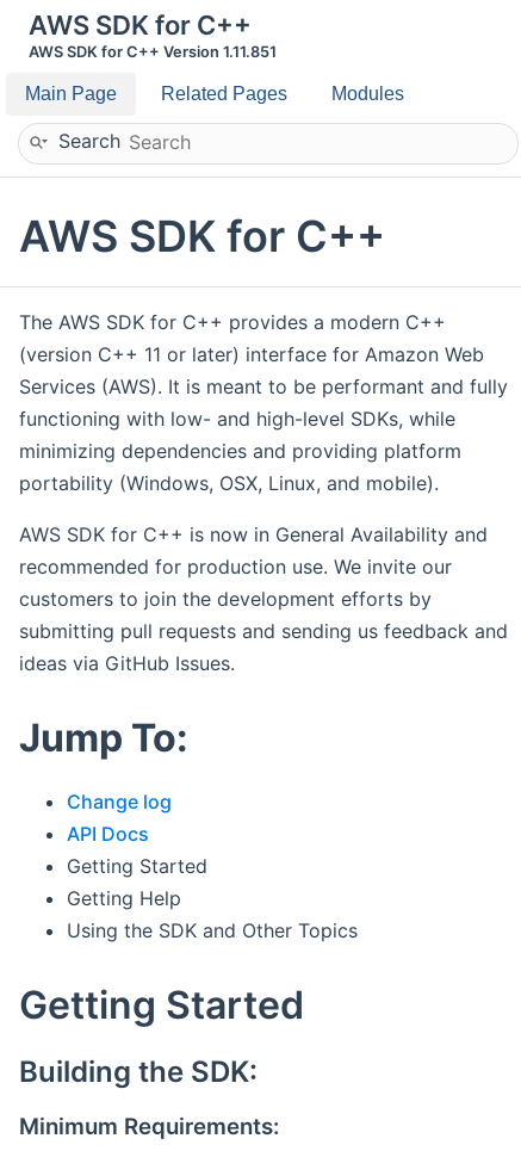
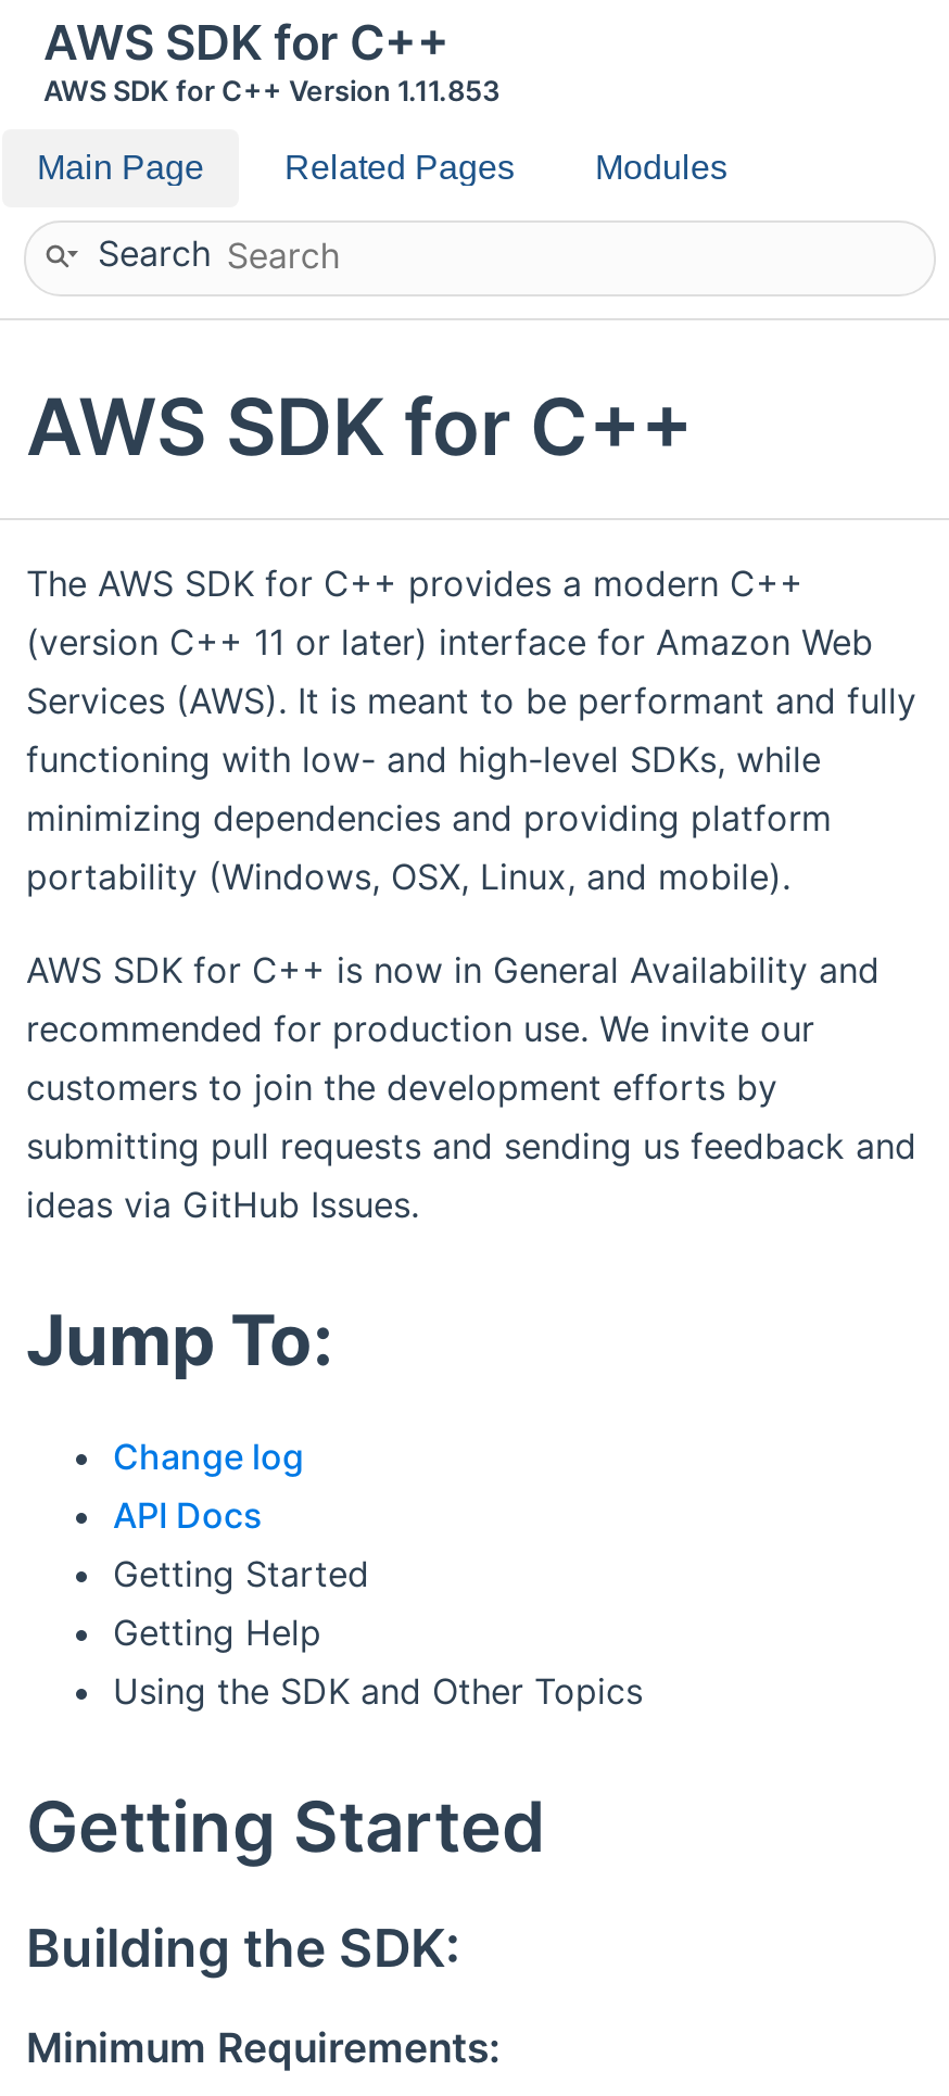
[29,43,277,61] AWS SDK for C++ Version 1.11.851 -> [43,75,499,108] AWS SDK for C++ Version 1.11.853

